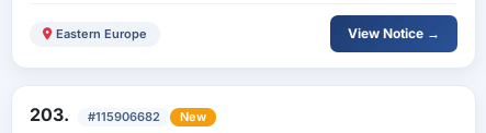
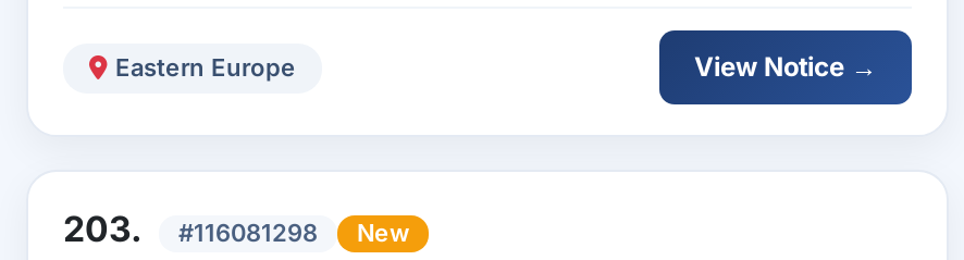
[30,104,206,125] 203. #115906682 New -> [63,207,409,250] 203. #116081298 New

